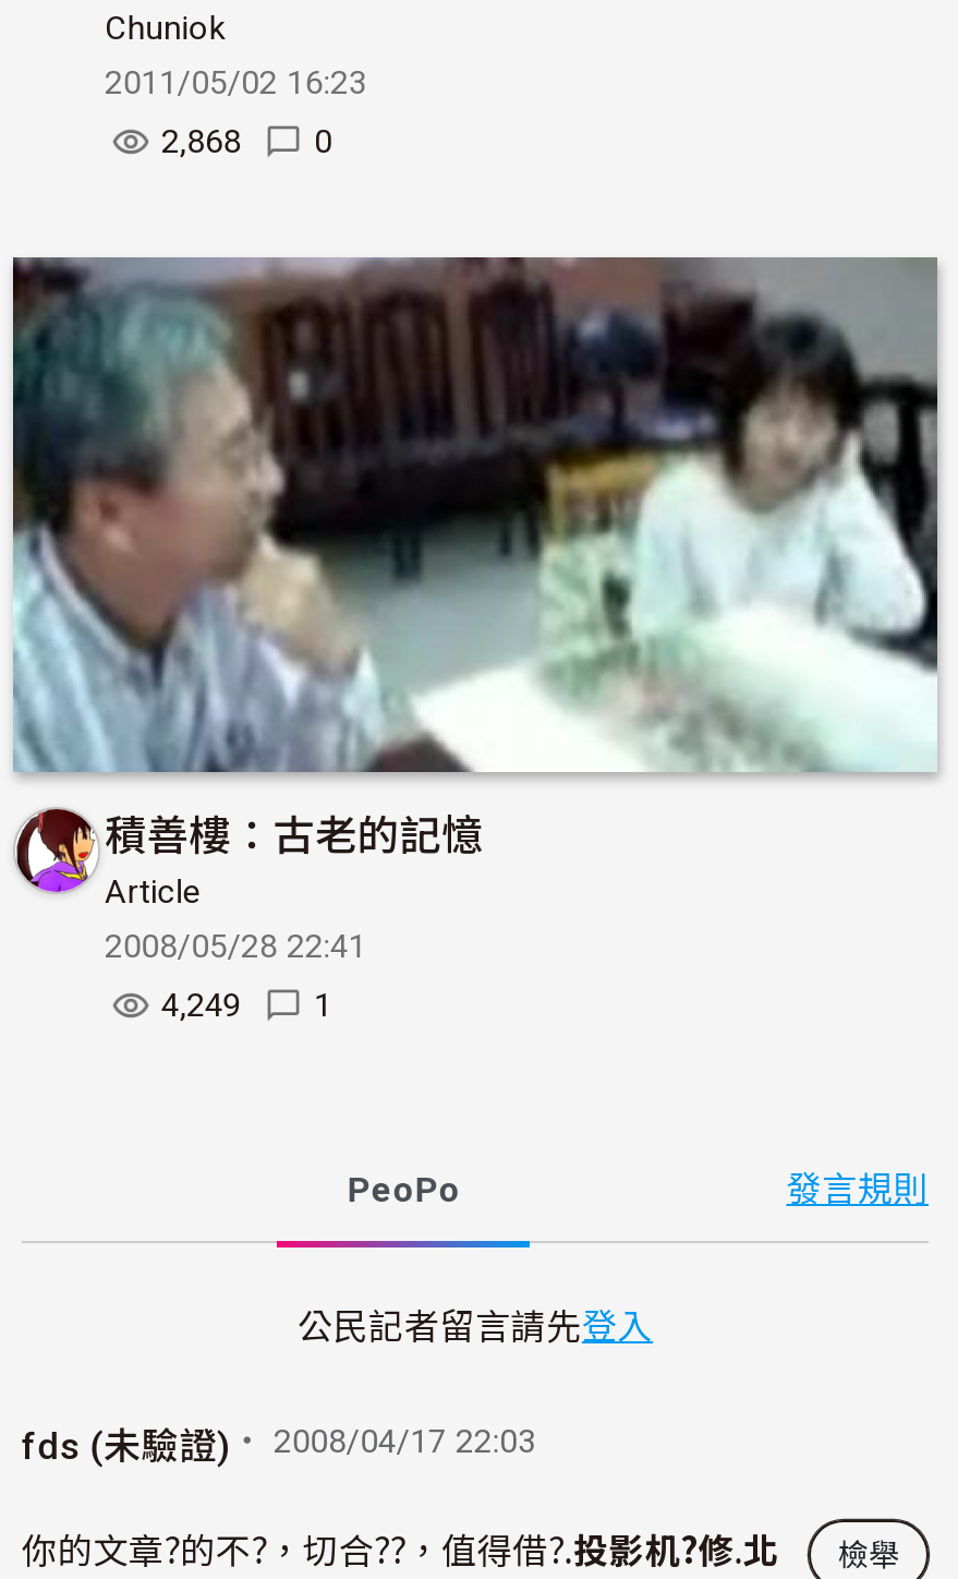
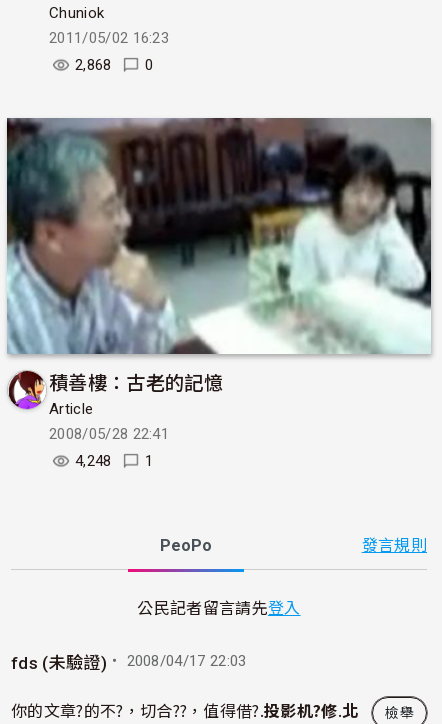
[161,987,332,1026] 4,249 1 -> [75,452,153,470] 4,248 1

